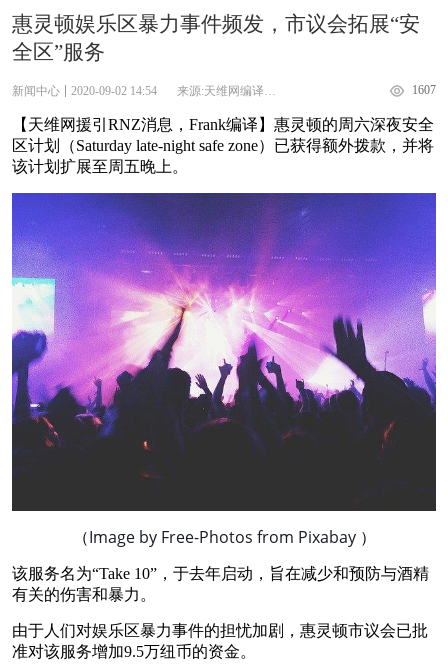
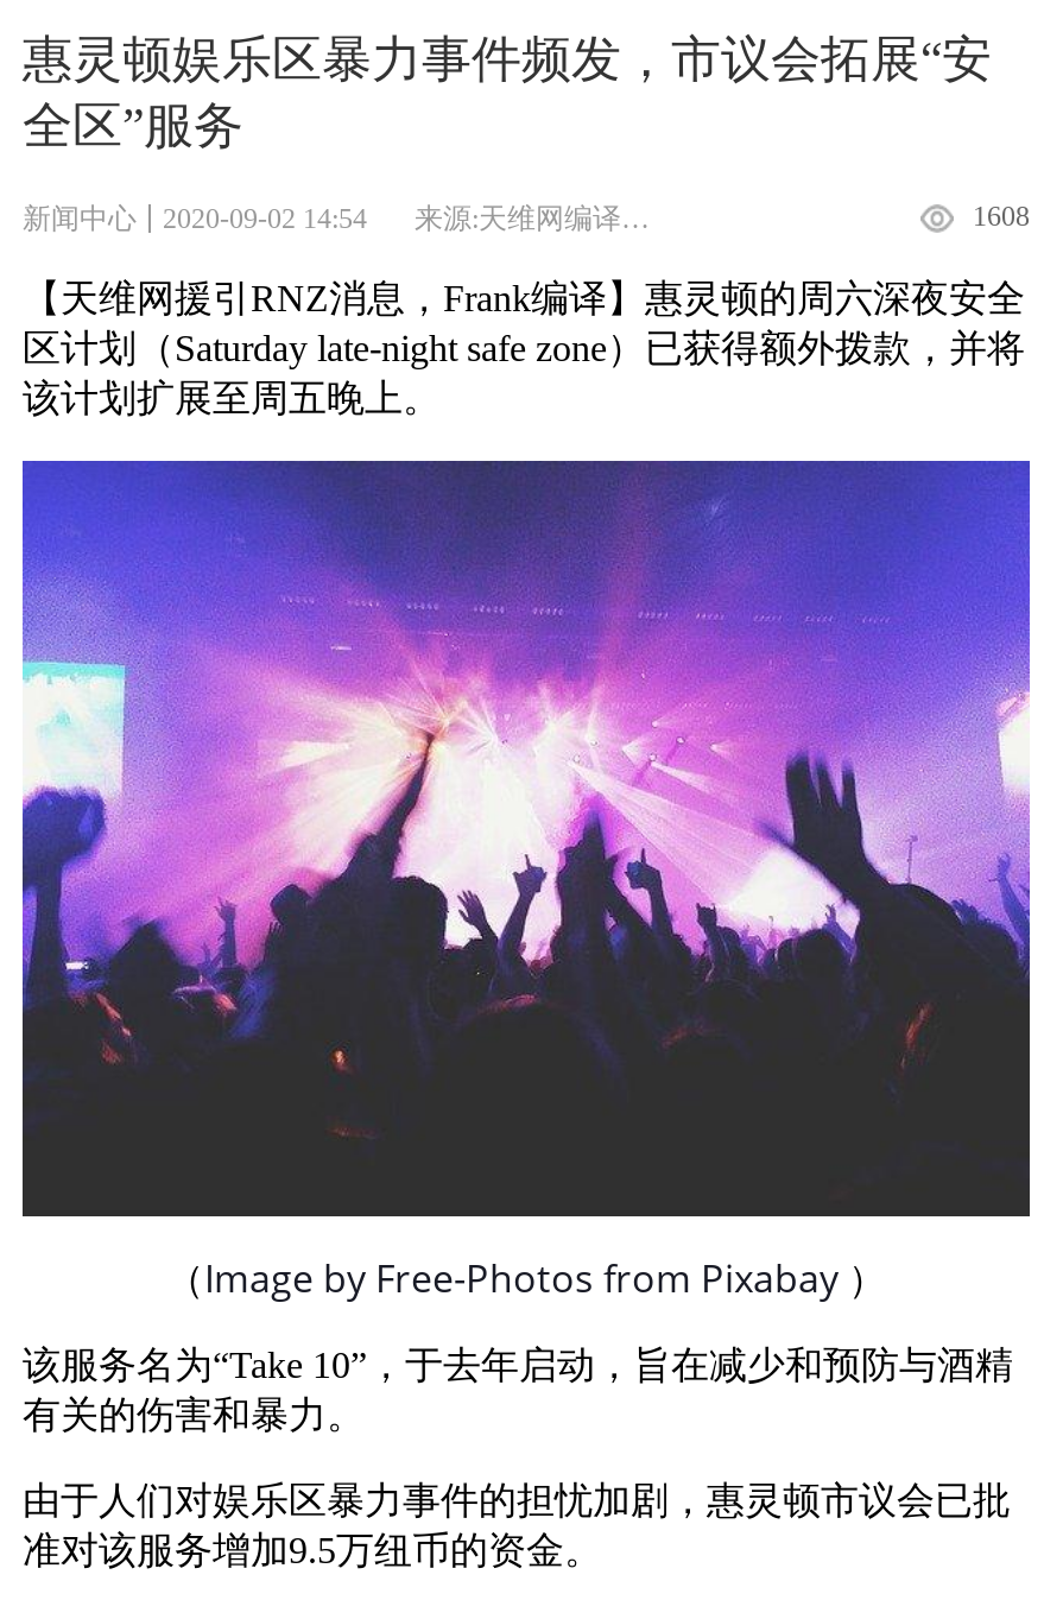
[412,83,436,97] 1607 -> [973,200,1030,233] 1608

